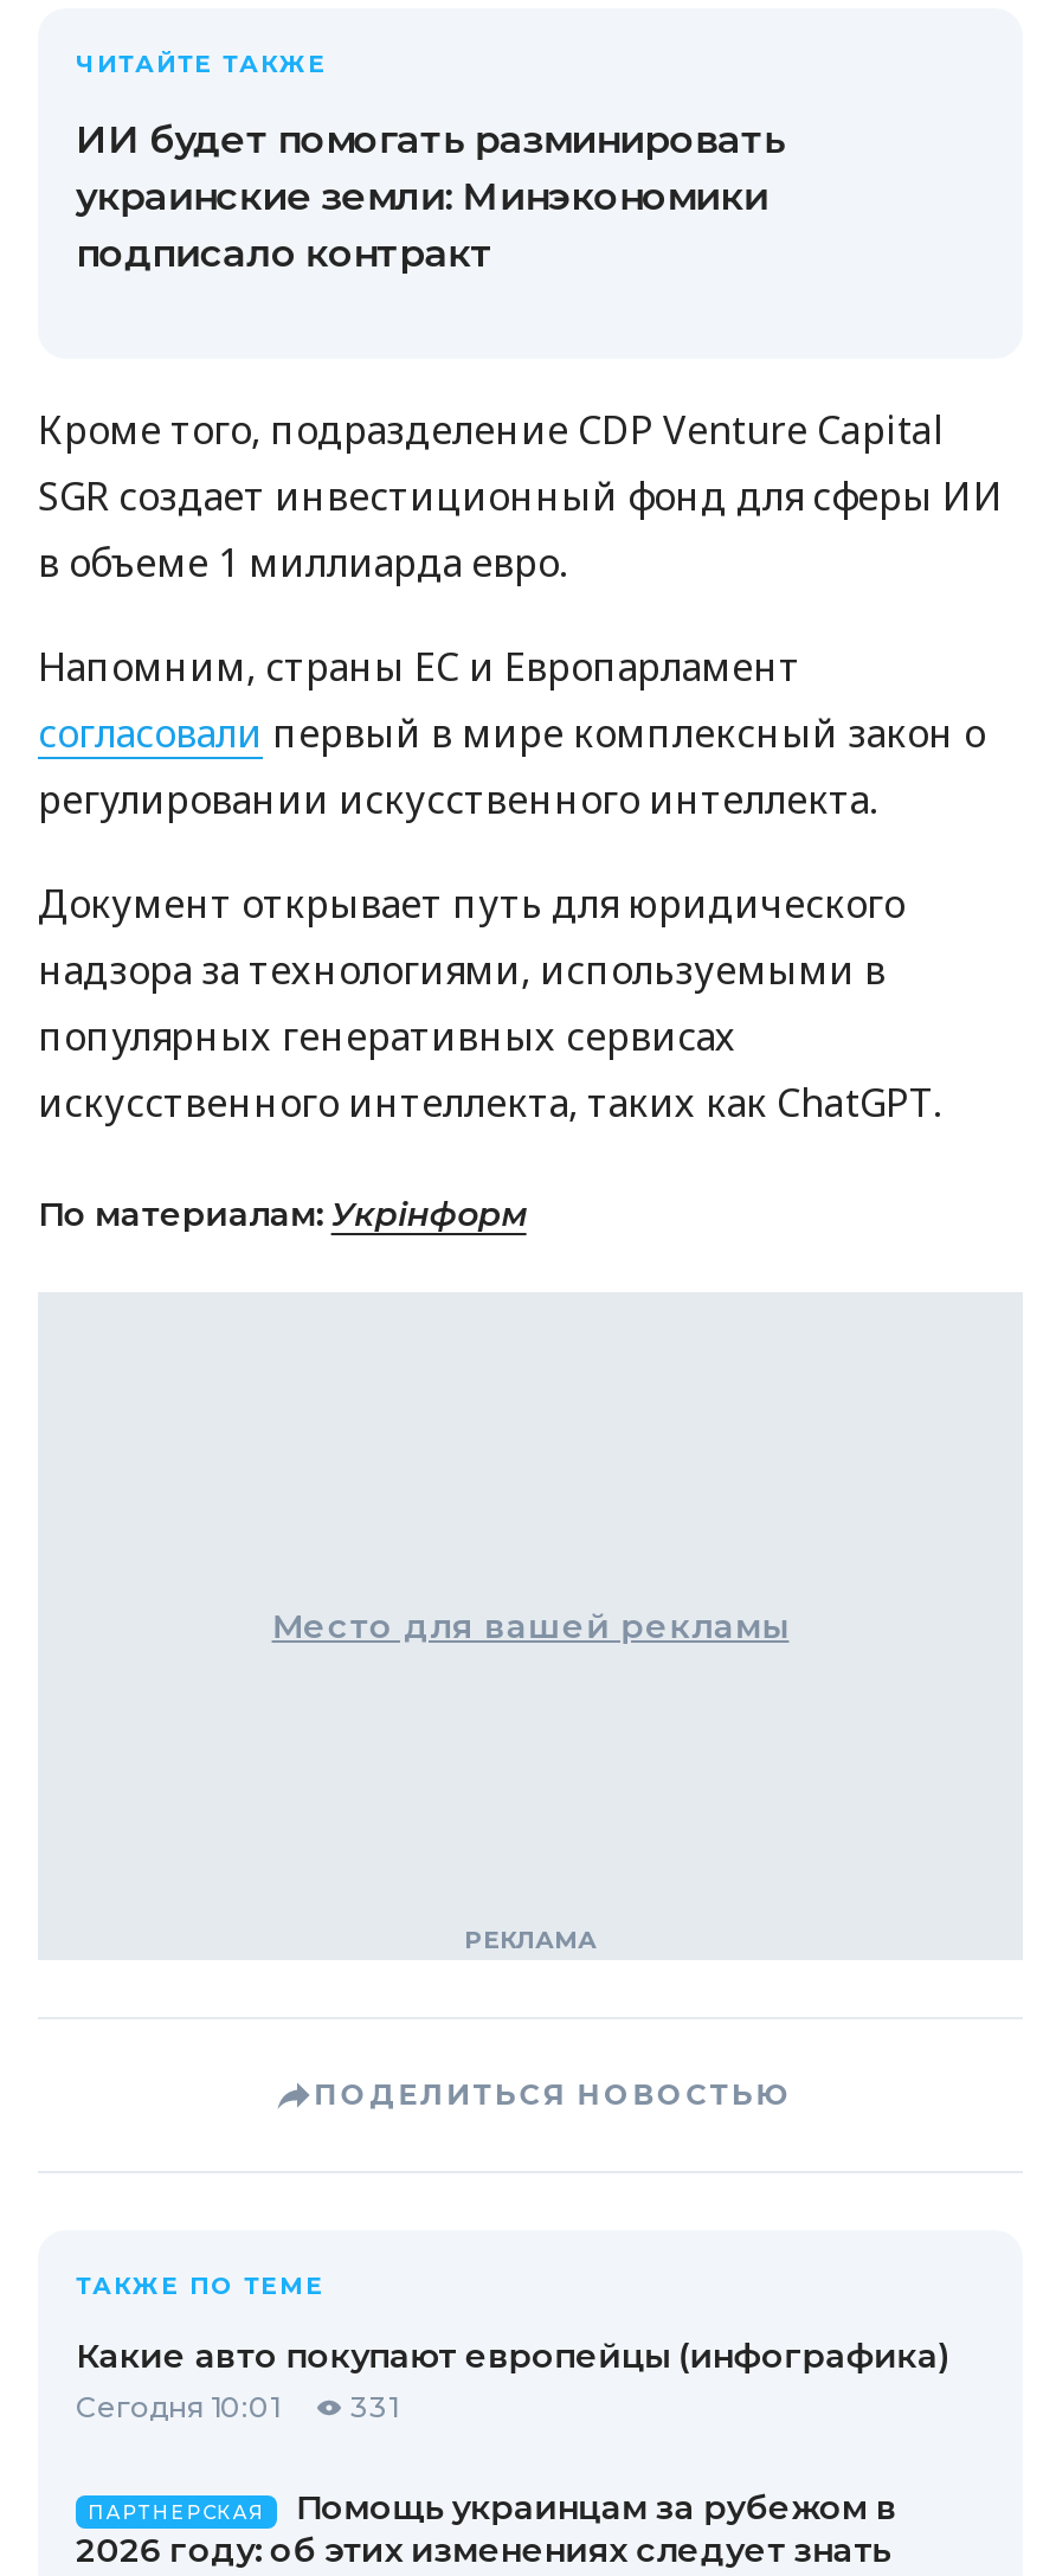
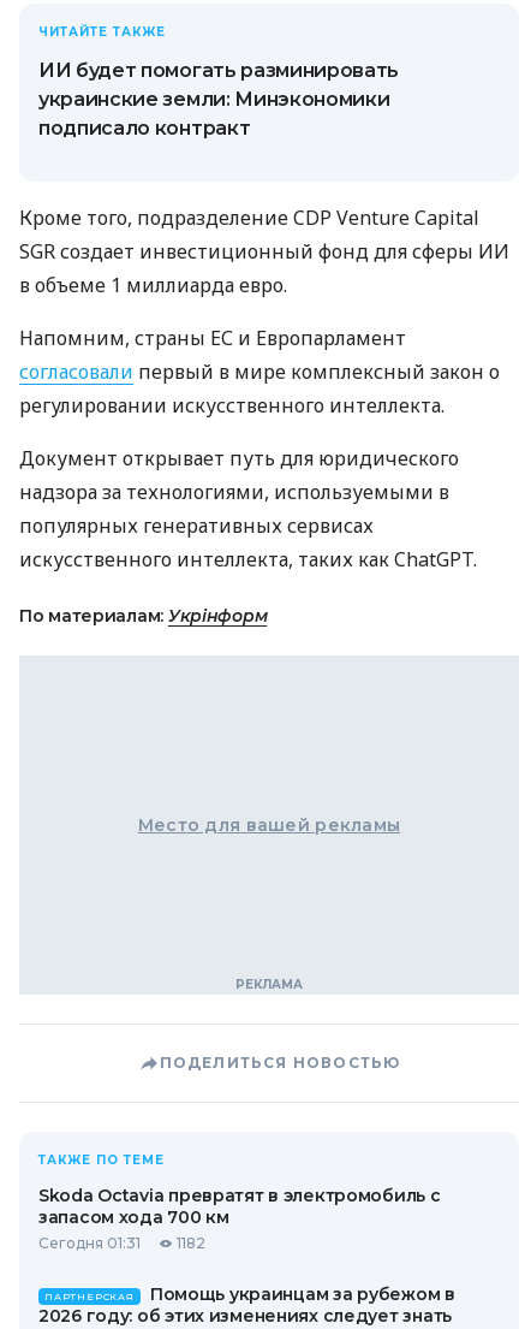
[76,2334,949,2424] Какие авто покупают европейцы (инфографика) | Сегодня 10:01 | 331 -> [38,1184,440,1252] Skoda Octavia превратят в электромобиль с | запасом хода 700 км | Сегодня 01:31 | 1182

